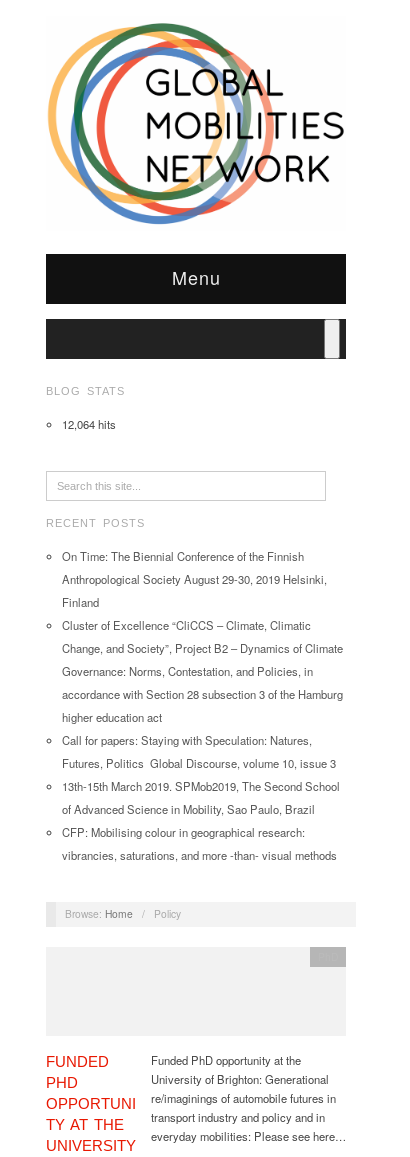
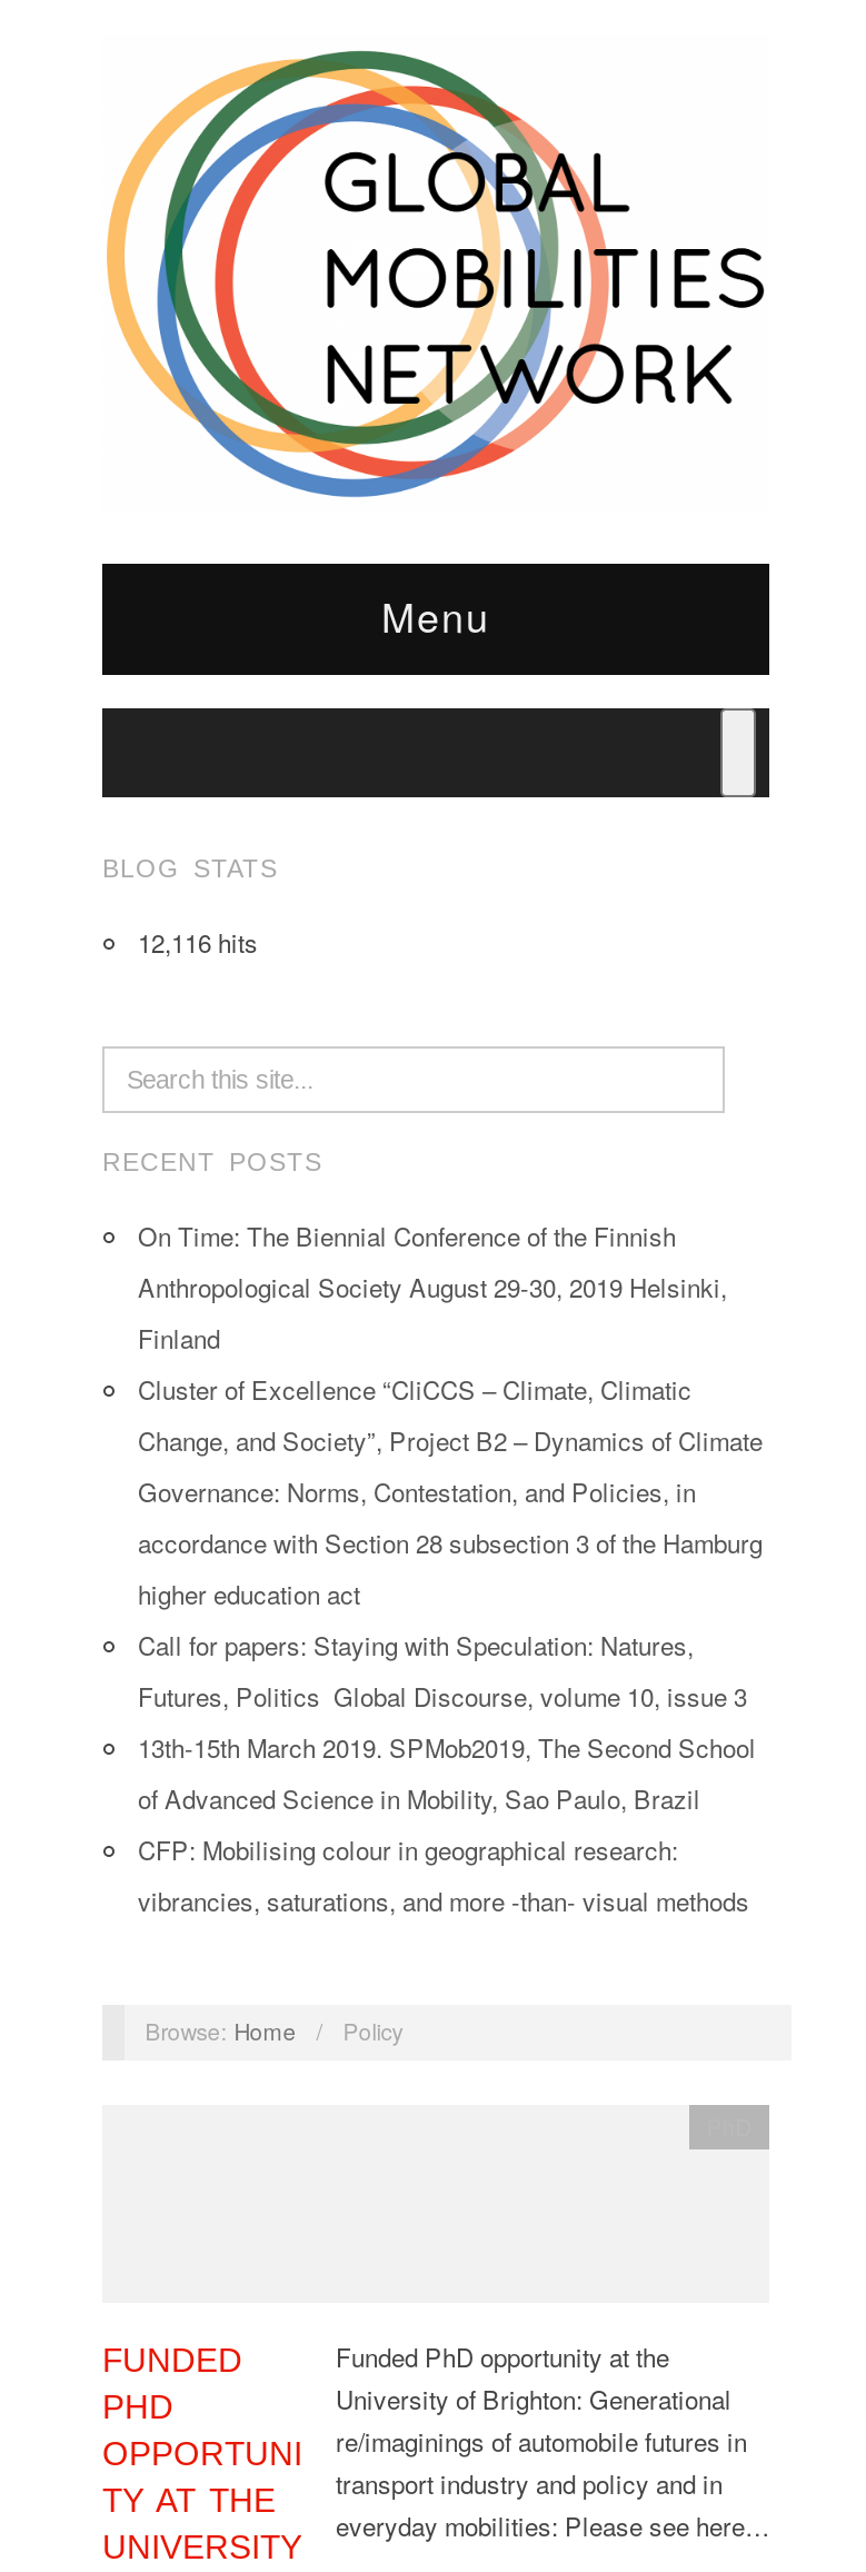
[62,416,116,432] 12,064 hits -> [138,925,258,961] 12,116 hits

